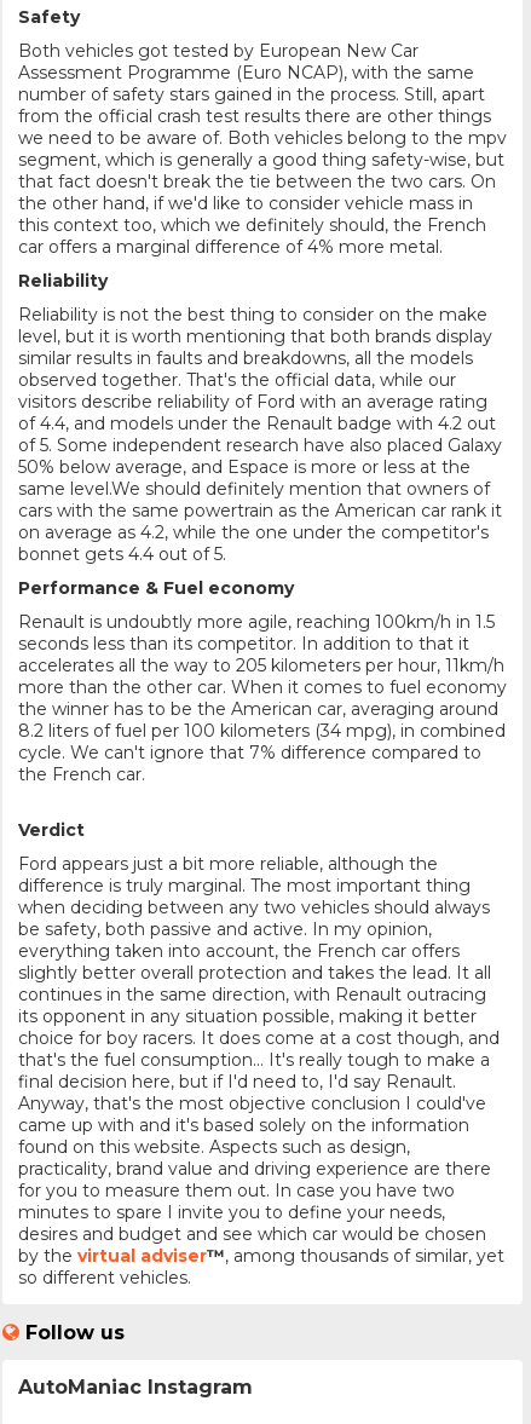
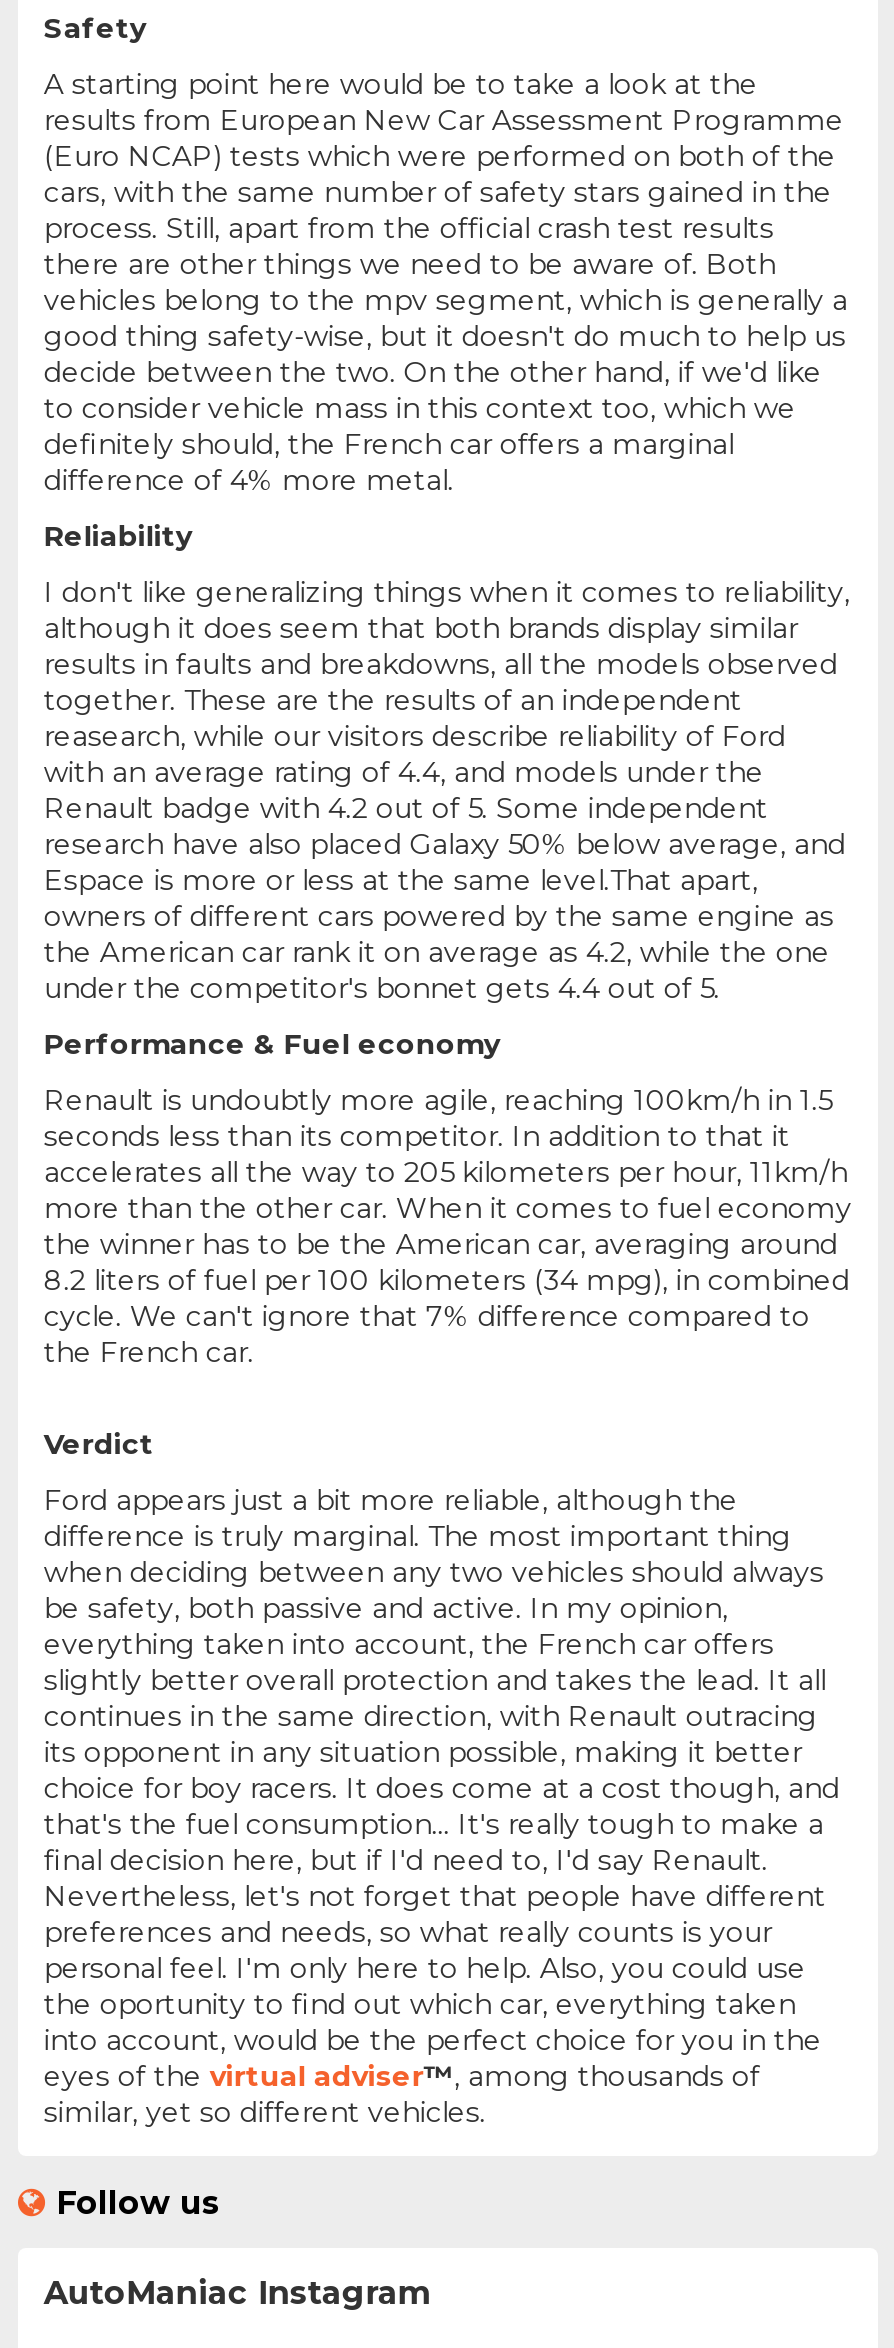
[18,41,507,258] Both vehicles got tested by European New Car | Assessment Programme (Euro NCAP), with the same | number of safety stars gained in the process. Still, apart | from the official crash test results there are other things | we need to be aware of. Both vehicles belong to the mpv | segment, which is generally a good thing safety-wise, but | that fact doesn't break the tie between the two cars. On | the other hand, if we'd like to consider vehicle mass in | this context too, which we definitely should, the French | car offers a marginal difference of 4% more metal. -> [44,67,848,499] A starting point here would be to take a look at the | results from European New Car Assessment Programme | (Euro NCAP) tests which were performed on both of the | cars, with the same number of safety stars gained in the | process. Still, apart from the official crash test results | there are other things we need to be aware of. Both | vehicles belong to the mpv segment, which is generally a | good thing safety-wise, but it doesn't do much to help us | decide between the two. On the other hand, if we'd like | to consider vehicle mass in this context too, which we | definitely should, the French car offers a marginal | difference of 4% more metal.
moved [18,270,107,292] -> [44,519,192,555]: Reliability
[18,304,502,566] Reliability is not the best thing to consider on the make | level, but it is worth mentioning that both brands display | similar results in faults and breakdowns, all the models | observed together. That's the official data, while our | visitors describe reliability of Ford with an average rating | of 4.4, and models under the Renault badge with 4.2 out | of 5. Some independent research have also placed Galaxy | 50% below average, and Espace is more or less at the | same level.We should definitely mention that owners of | cars with the same powertrain as the American car rank it | on average as 4.2, while the one under the competitor's | bonnet gets 4.4 out of 5. -> [44,575,850,1007] I don't like generalizing things when it comes to reliability, | although it does seem that both brands display similar | results in faults and breakdowns, all the models observed | together. These are the results of an independent | reasearch, while our visitors describe reliability of Ford | with an average rating of 4.4, and models under the | Renault badge with 4.2 out of 5. Some independent | research have also placed Galaxy 50% below average, and | Espace is more or less at the same level.That apart, | owners of different cars powered by the same engine as | the American car rank it on average as 4.2, while the one | under the competitor's bonnet gets 4.4 out of 5.
moved [18,578,507,1093] -> [44,1027,852,1879]: Performance & Fuel economy | Renault is undoubtly more agile, reaching 100km/h in 1.5 | seconds less than its competitor. In addition to that it | ... | that's the fuel consumption... It's really tough to make a | final decision here, but if I'd need to, I'd say Renault.
[18,1093,504,1289] Anyway, that's the most objective conclusion I could've | came up with and it's based solely on the information | found on this website. Aspects such as design, | practicality, brand value and driving experience are there | for you to measure them out. In case you have two | minutes to spare I invite you to define your needs, | desires and budget and see which car would be chosen | by the virtual adviser™, among thousands of similar, yet | so different vehicles. -> [44,1879,826,2131] Nevertheless, let's not forget that people have different | preferences and needs, so what really counts is your | personal feel. I'm only here to help. Also, you could use | the oportunity to find out which car, everything taken | into account, would be the perfect choice for you in the | eyes of the virtual adviser™, among thousands of | similar, yet so different vehicles.

